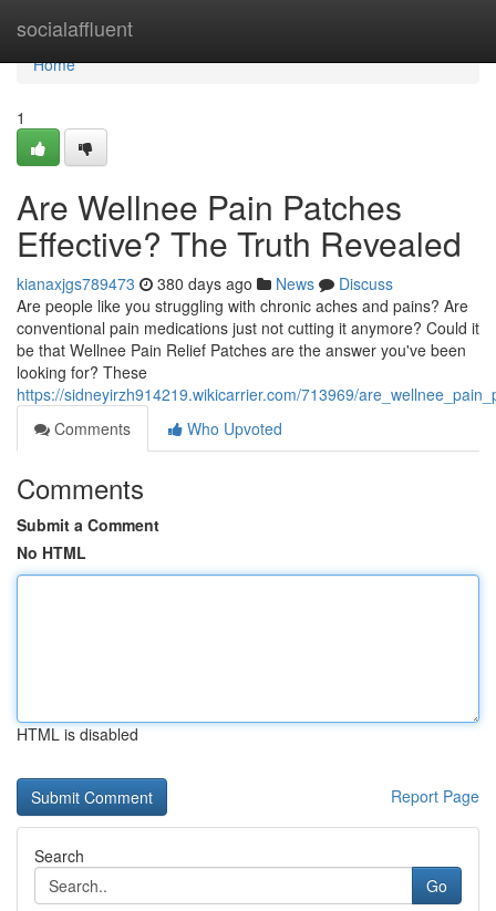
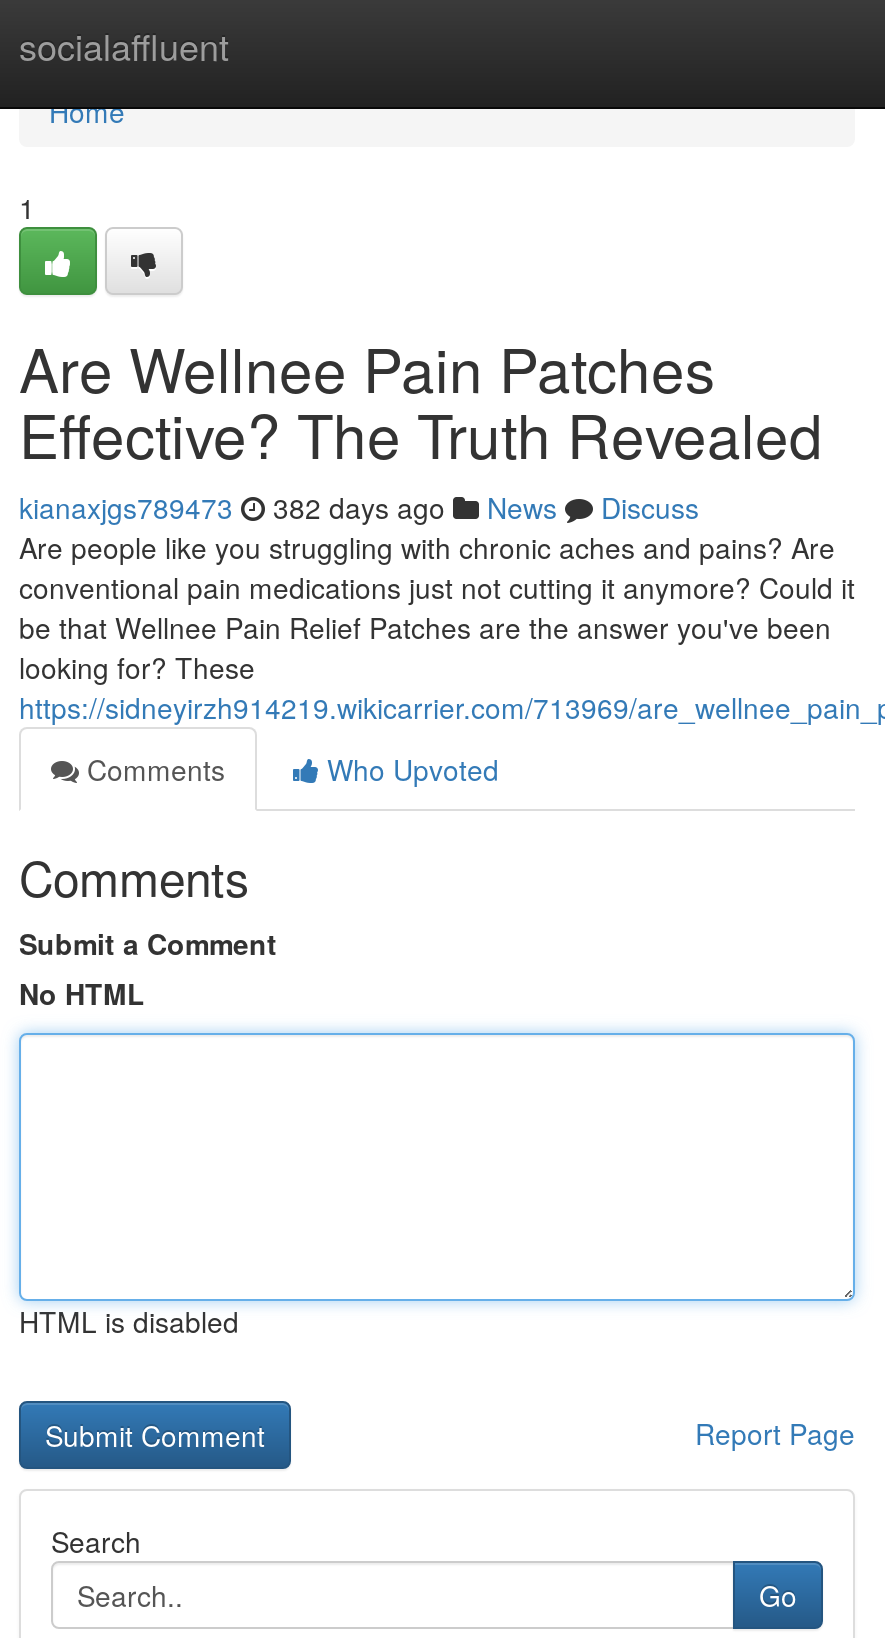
[17,272,393,294] kianaxjgs789473 380 days ago News Discuss -> [19,487,699,527] kianaxjgs789473 382 days ago News Discuss

